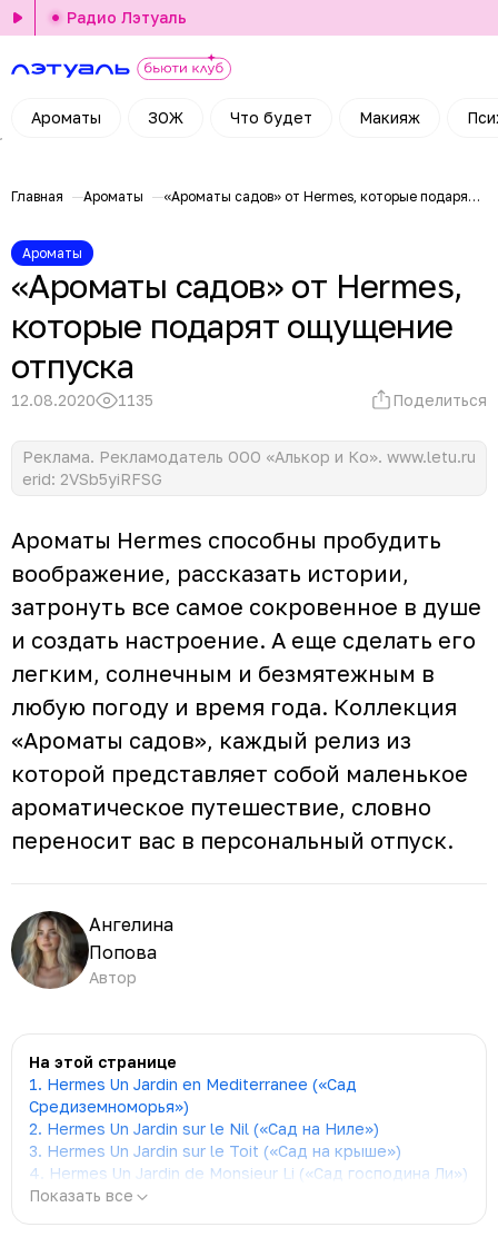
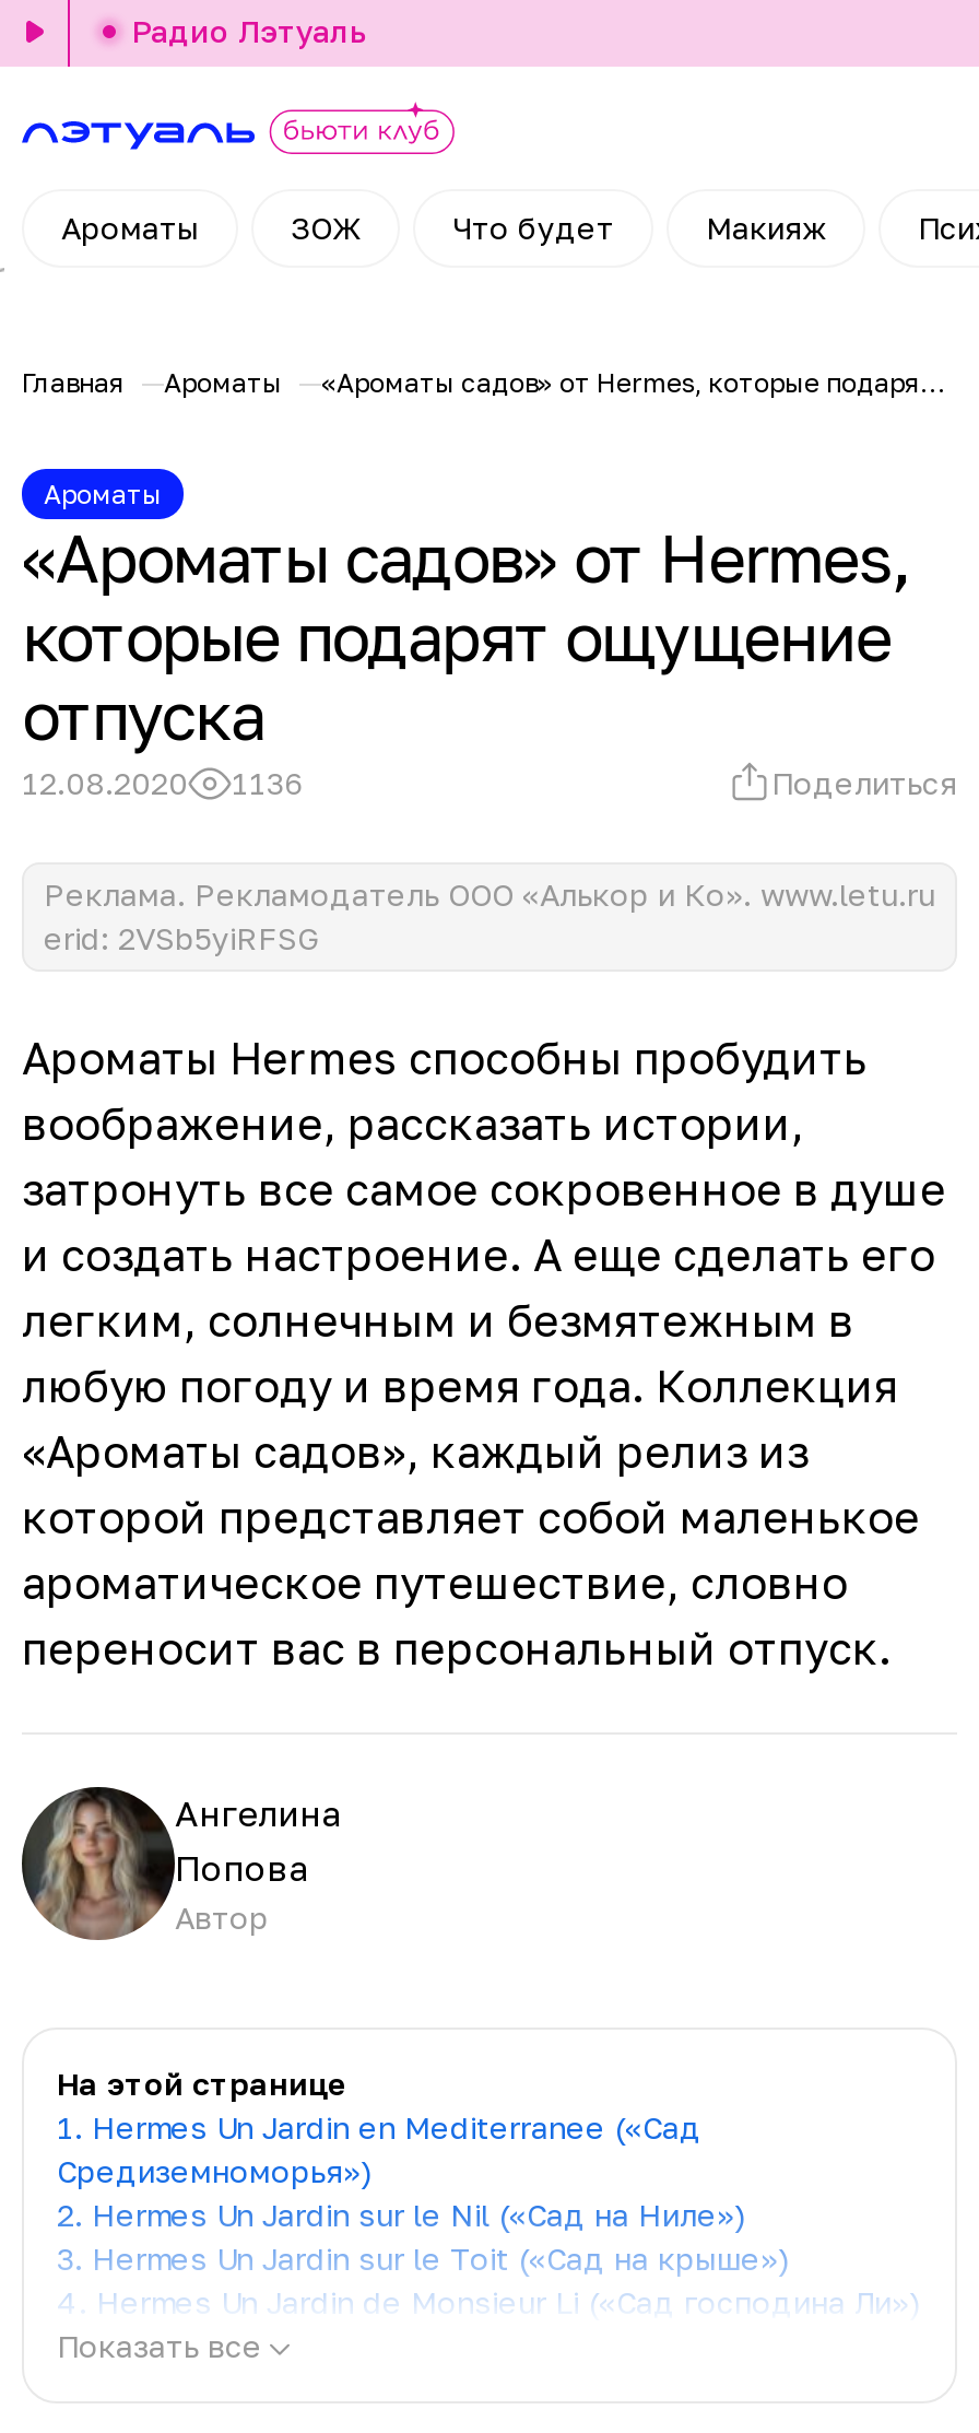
[11,390,153,409] 12.08.2020 1135 -> [22,764,304,801] 12.08.2020 1136

